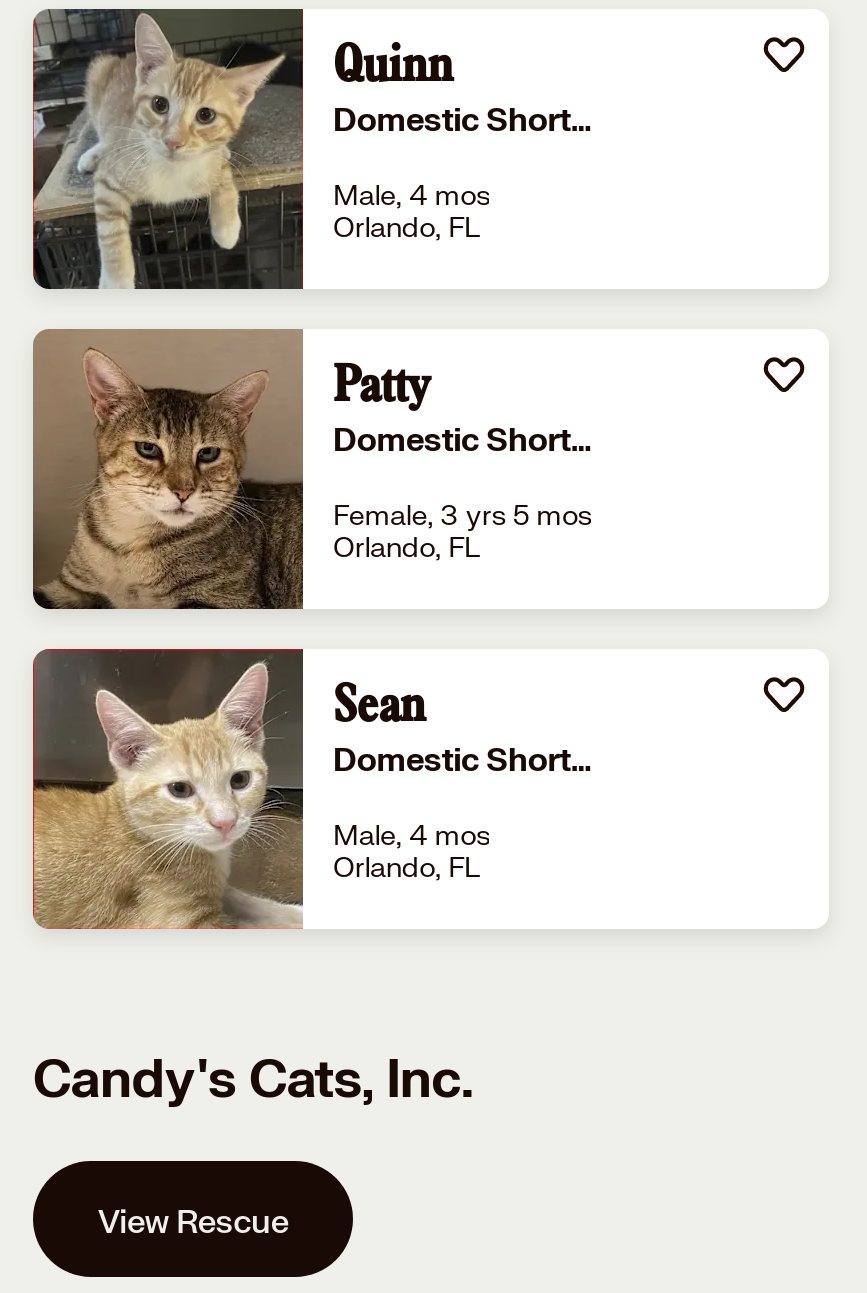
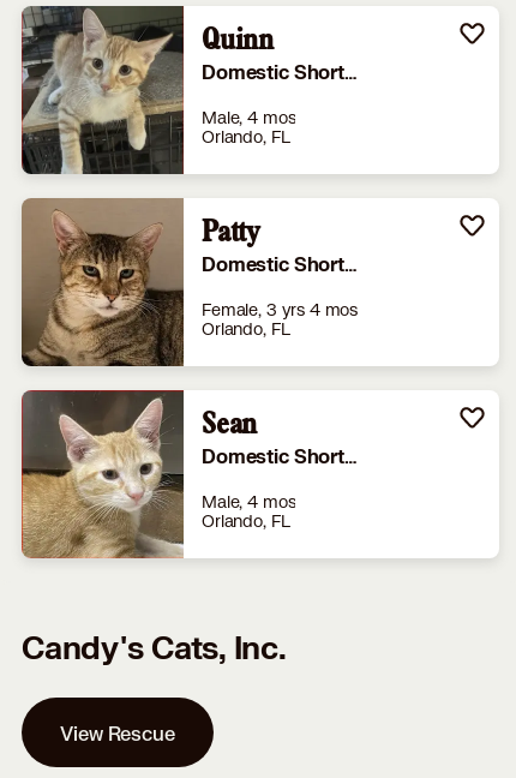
[333,497,591,531] Female, 3 yrs 5 mos -> [202,299,358,319] Female, 3 yrs 4 mos

